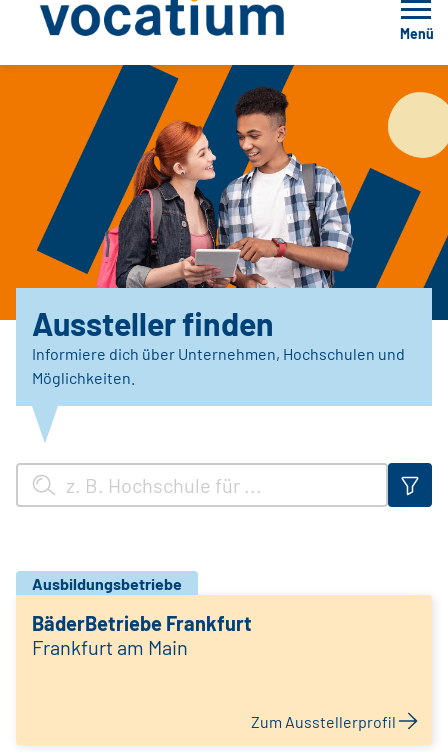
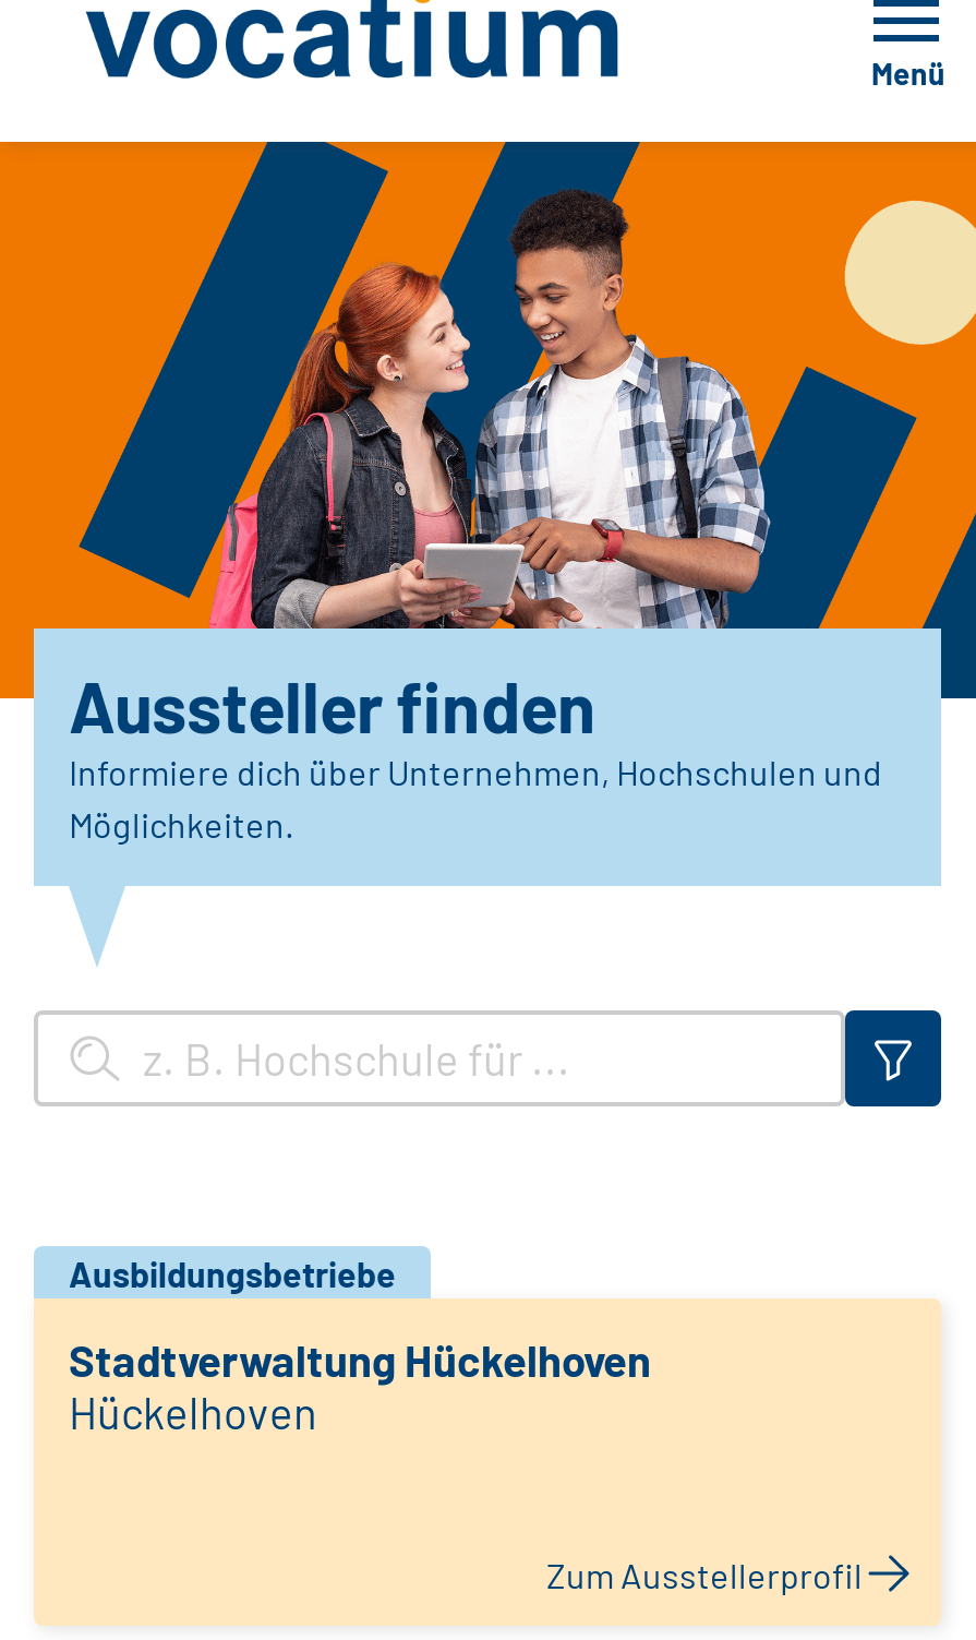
[32,611,252,659] BäderBetriebe Frankfurt | Frankfurt am Main -> [69,1334,651,1438] Stadtverwaltung Hückelhoven | Hückelhoven

